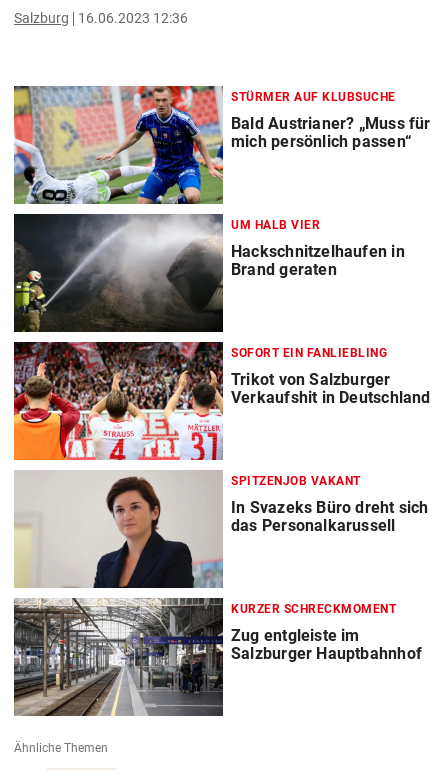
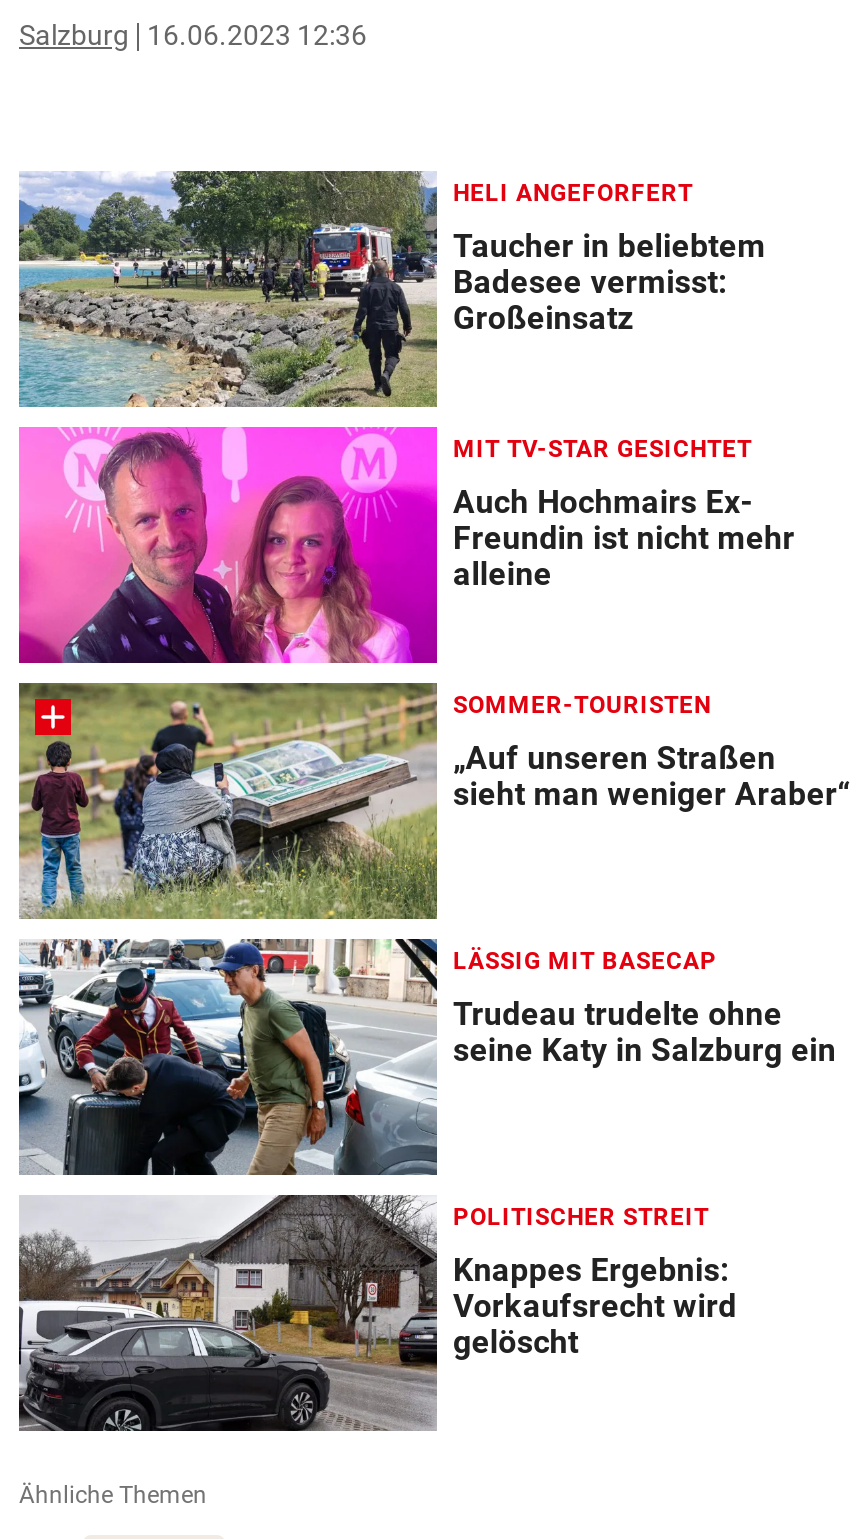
[13,85,395,205] [image] | STÜRMER AUF KLUBSUCHE -> [17,169,693,409] [image] | HELI ANGEFORFERT
[231,114,431,151] Bald Austrianer? „Muss für | mich persönlich passen“ -> [453,227,766,337] Taucher in beliebtem | Badesee vermisst: | Großeinsatz
[13,213,320,333] [image] | UM HALB VIER -> [17,425,752,665] [image] | MIT TV-STAR GESICHTET
[231,242,405,279] Hackschnitzelhaufen in | Brand geraten -> [453,483,795,593] Auch Hochmairs Ex- | Freundin ist nicht mehr | alleine
[13,341,387,461] [image] | SOFORT EIN FANLIEBLING -> [17,681,711,921] [image] | SOMMER-TOURISTEN
[231,370,431,407] Trikot von Salzburger | Verkaufshit in Deutschland -> [453,739,852,813] „Auf unseren Straßen | sieht man weniger Araber“
[14,470,360,588] [image] | SPITZENJOB VAKANT -> [17,937,717,1177] [image] | LÄSSIG MIT BASECAP
[231,498,429,535] In Svazeks Büro dreht sich | das Personalkarussell -> [453,996,836,1070] Trudeau trudelte ohne | seine Katy in Salzburg ein
[13,597,396,717] [image] | KURZER SCHRECKMOMENT -> [19,1195,709,1433] [image] | POLITISCHER STREIT
[231,626,422,663] Zug entgleiste im | Salzburger Hauptbahnhof -> [453,1252,737,1362] Knappes Ergebnis: | Vorkaufsrecht wird | gelöscht

